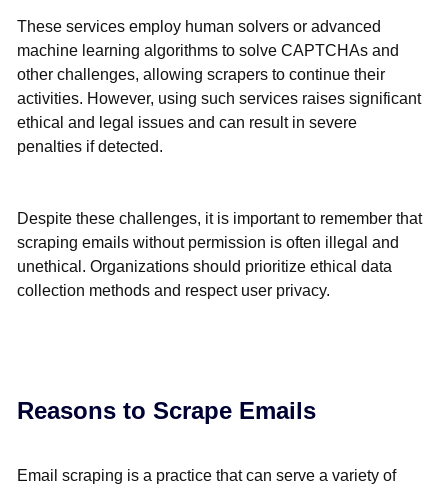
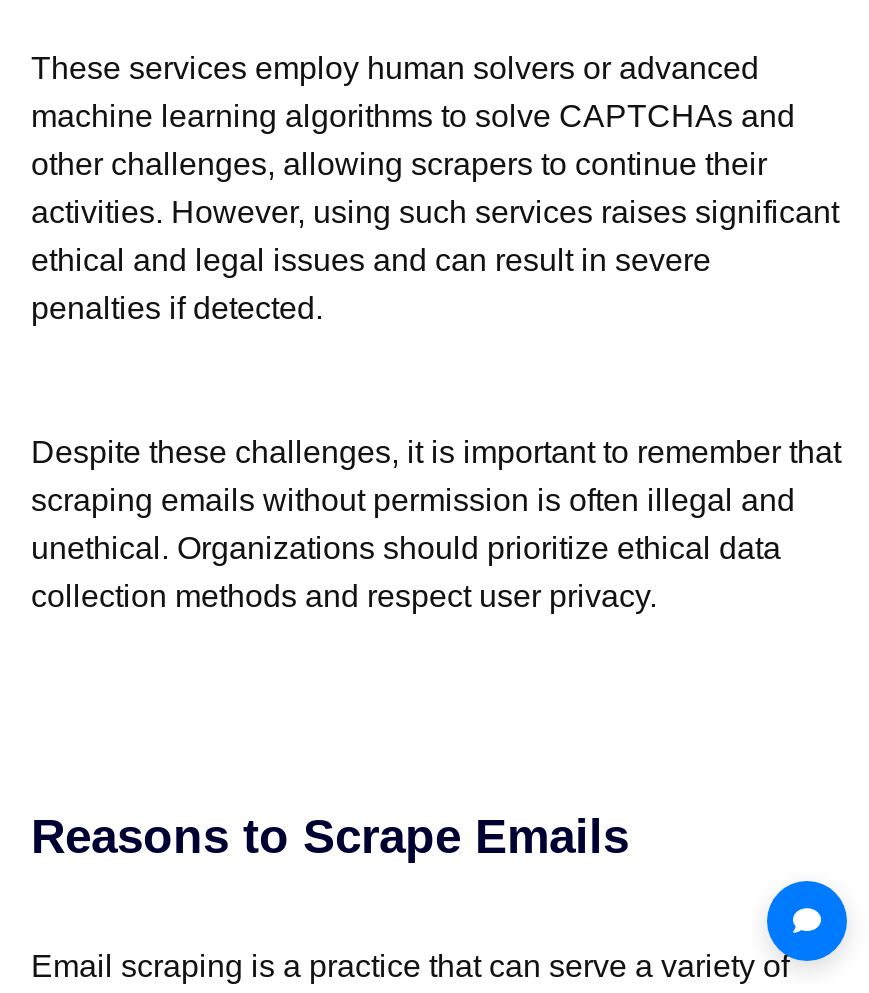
none -> [763,879,851,965] [image]

